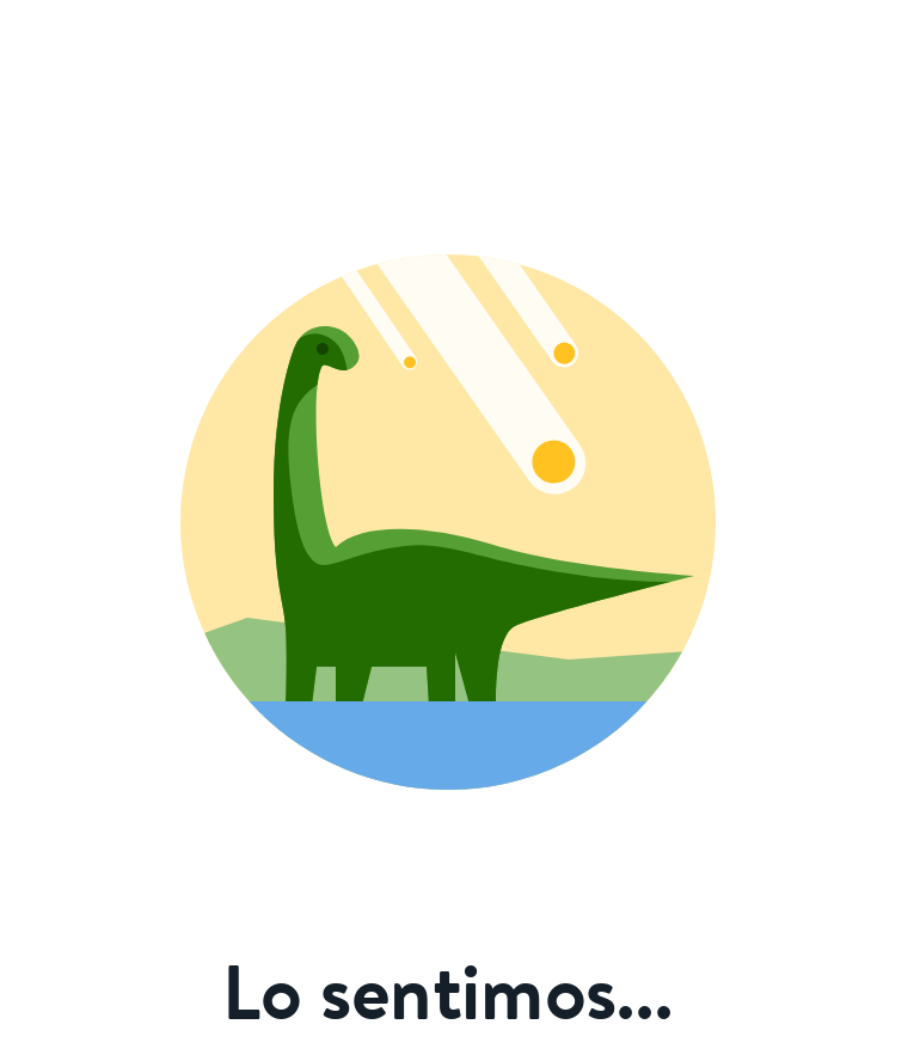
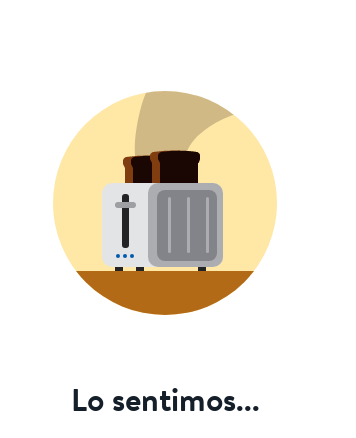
[204,257,692,792] [image] -> [64,91,264,316] [image]

